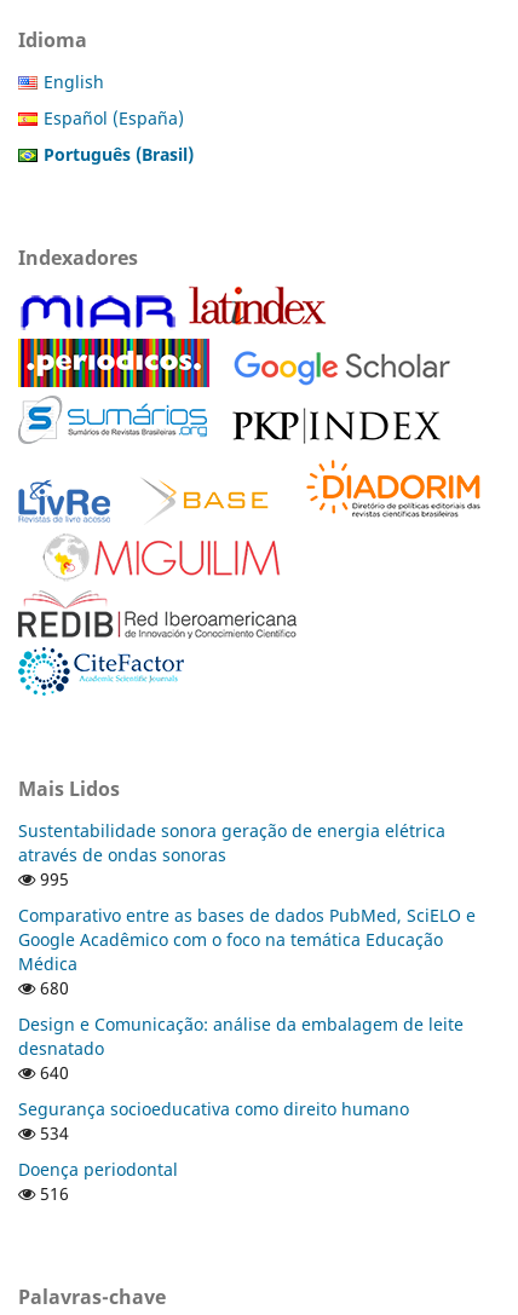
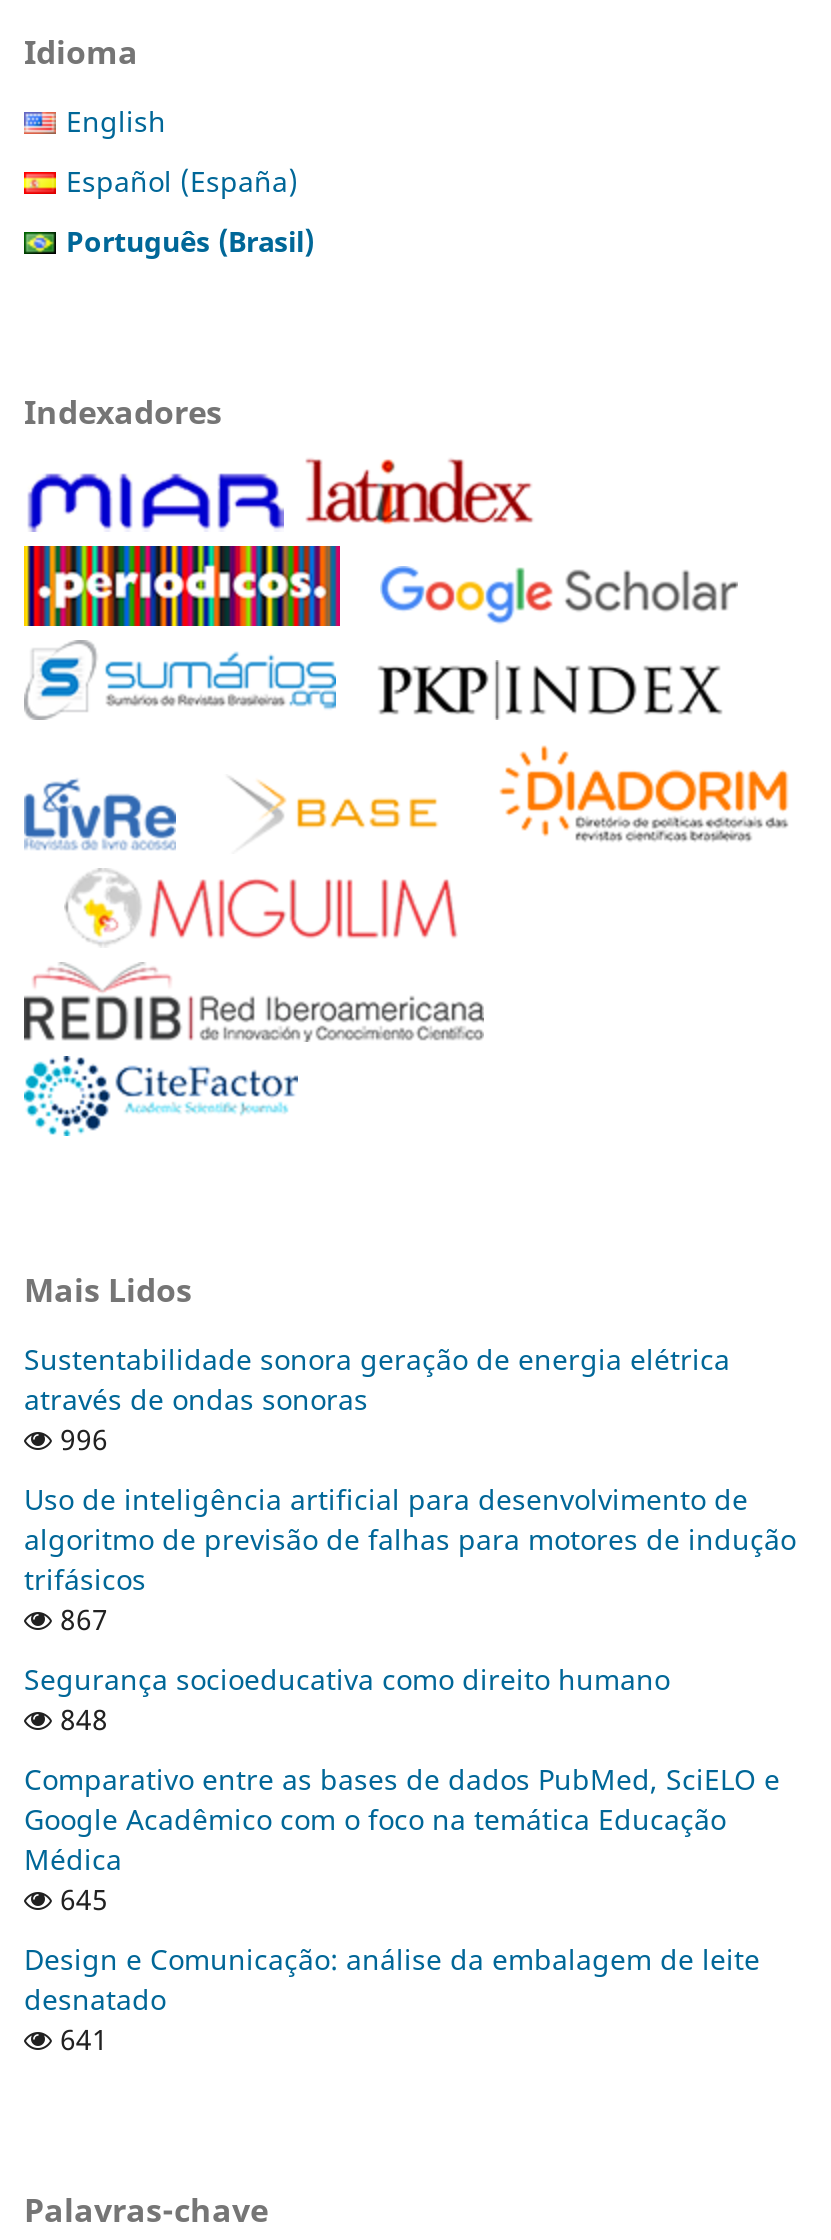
[35,867,69,890] 995 -> [24,1419,796,1737] 996 | Uso de inteligência artificial para desenvolvimento de | algoritmo de previsão de falhas para motores de indução | trifásicos | 867 | 848
moved [18,903,476,975] -> [24,1759,780,1877]: Comparativo entre as bases de dados PubMed, SciELO e | Google Acadêmico com o foco na temática Educação | Médica
[35,976,69,999] 680 -> [52,1879,108,1917] 645
moved [18,1012,464,1059] -> [24,1939,760,2017]: Design e Comunicação: análise da embalagem de leite | desnatado
[18,1061,178,1204] 640 | 534 | Doença periodontal | 516 -> [52,2019,108,2057] 641
moved [18,1097,409,1120] -> [24,1659,670,1697]: Segurança socioeducativa como direito humano

